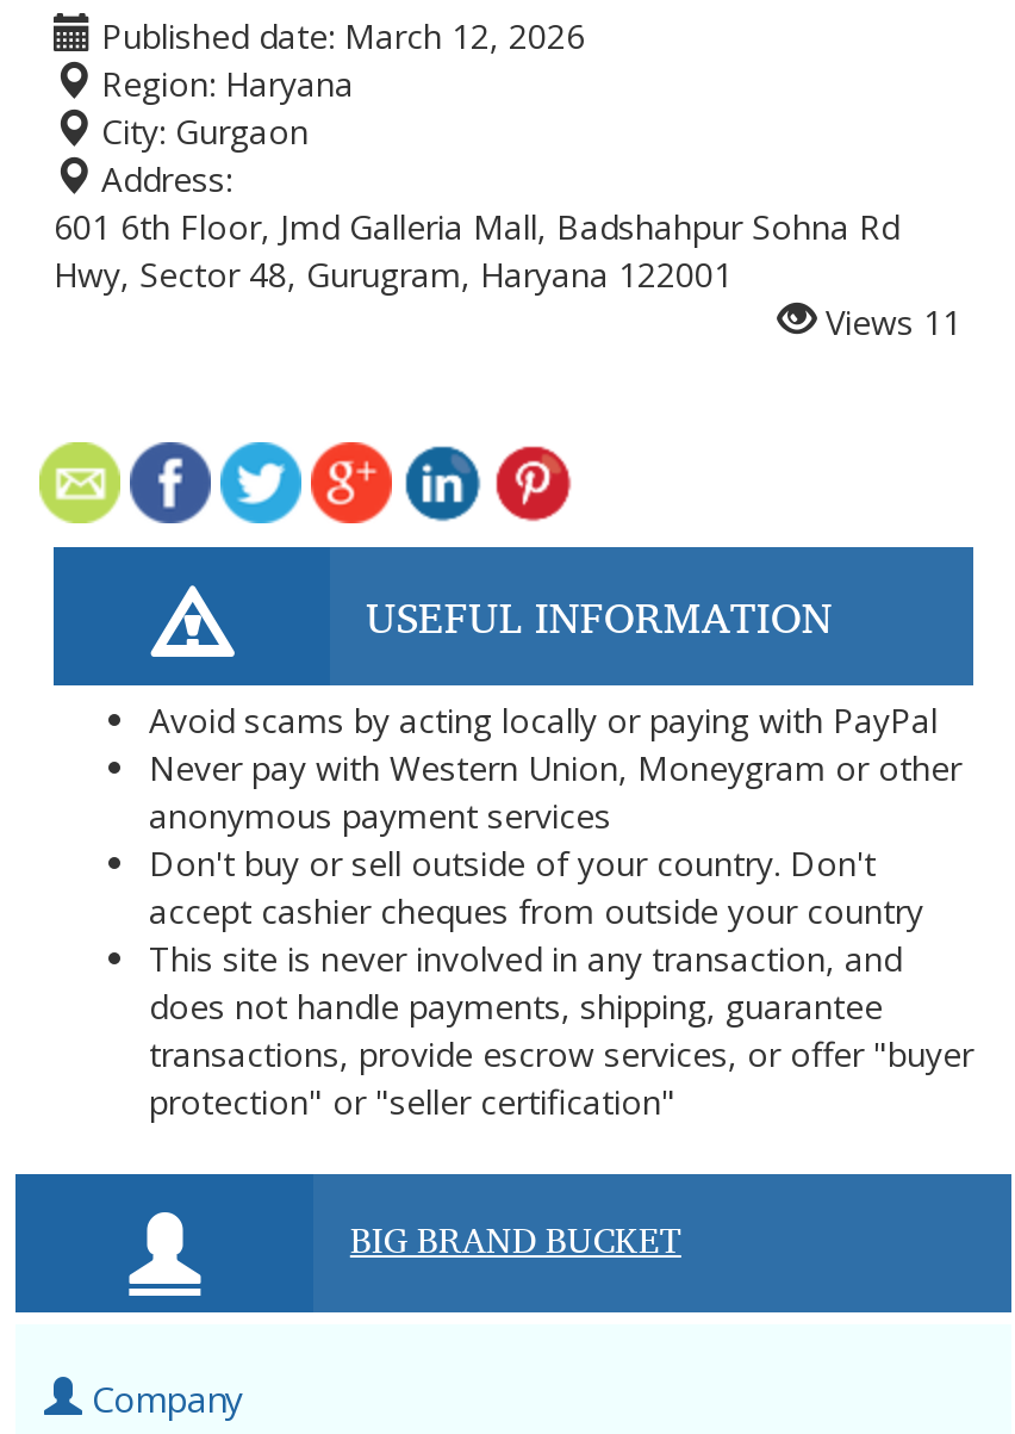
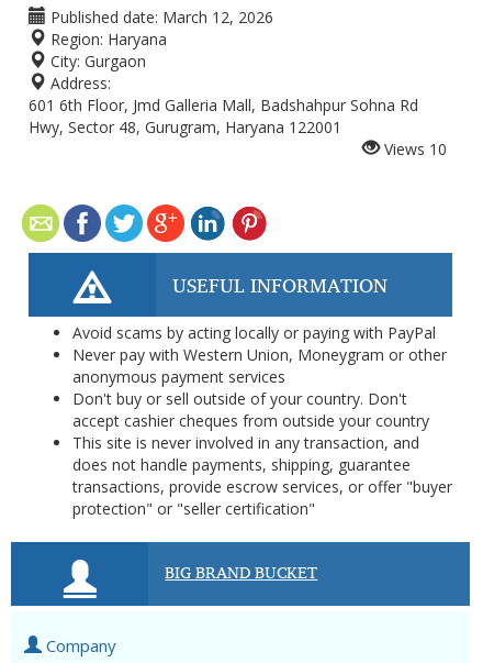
[816,299,961,344] Views 11 -> [380,139,447,159] Views 10

